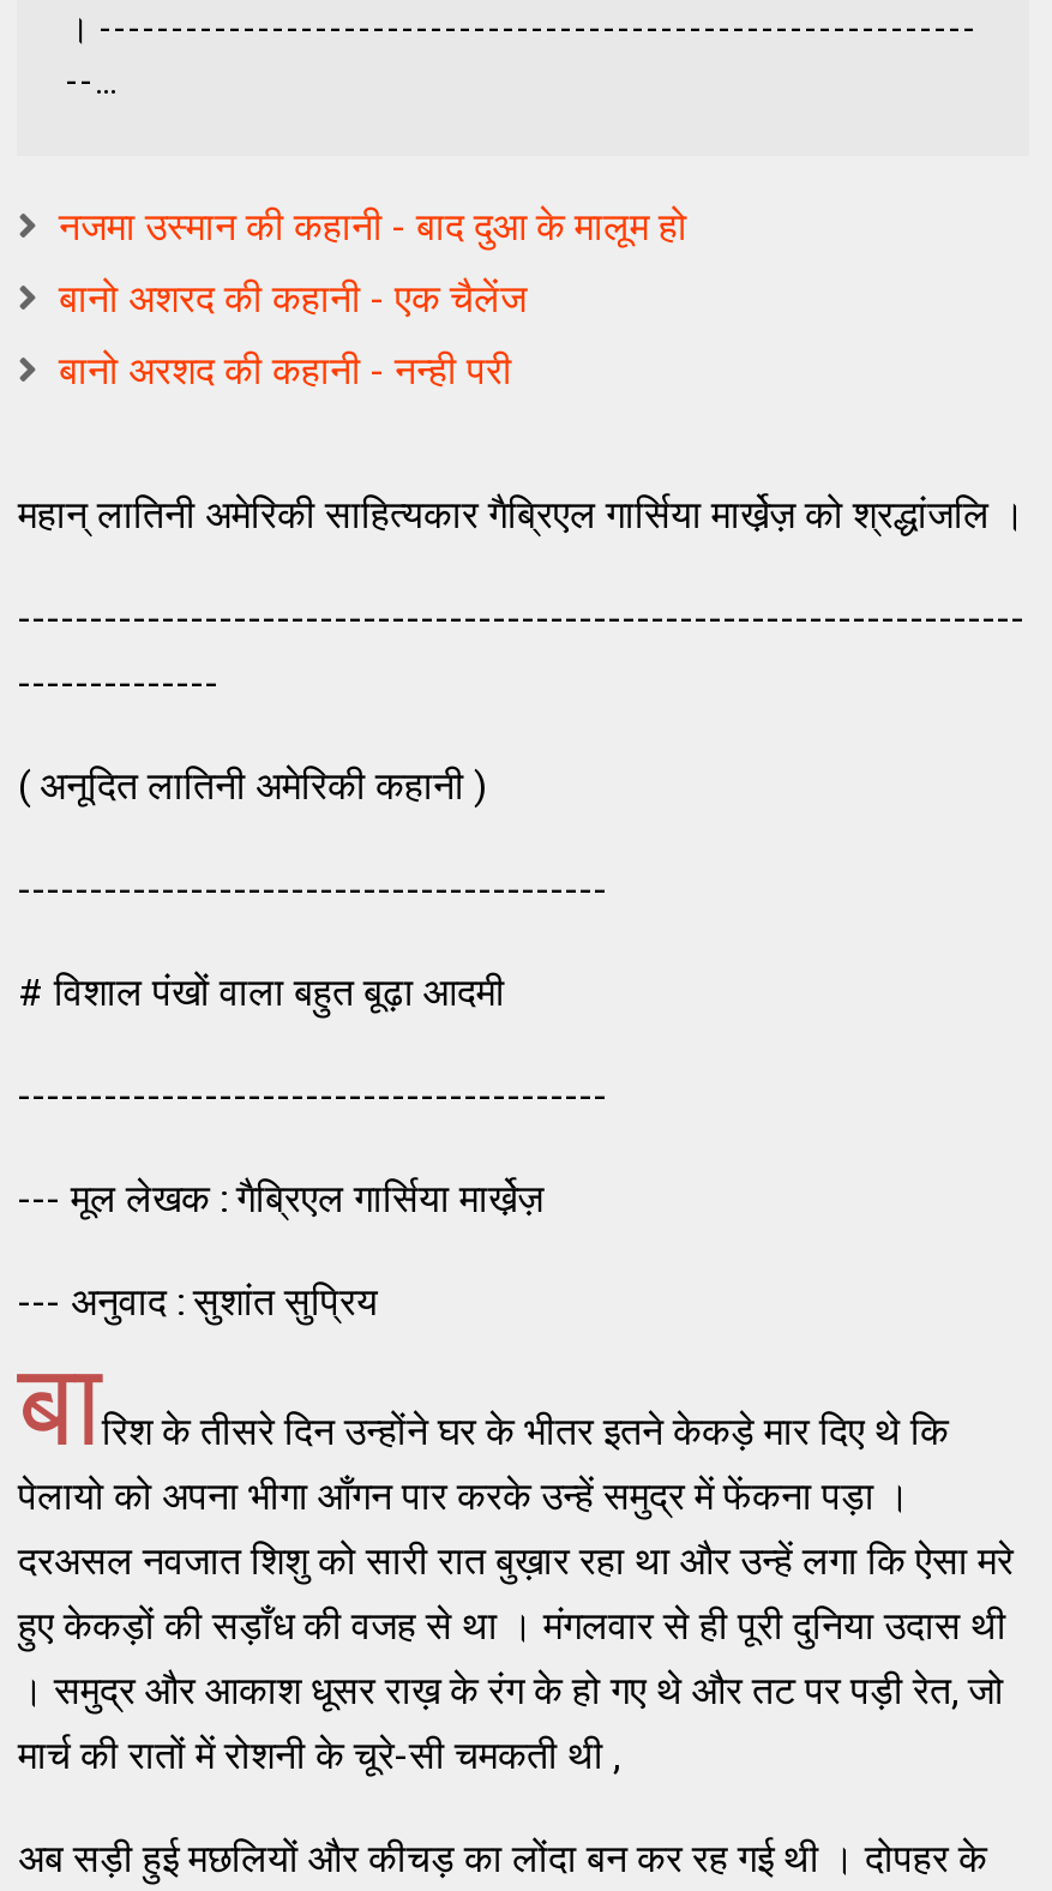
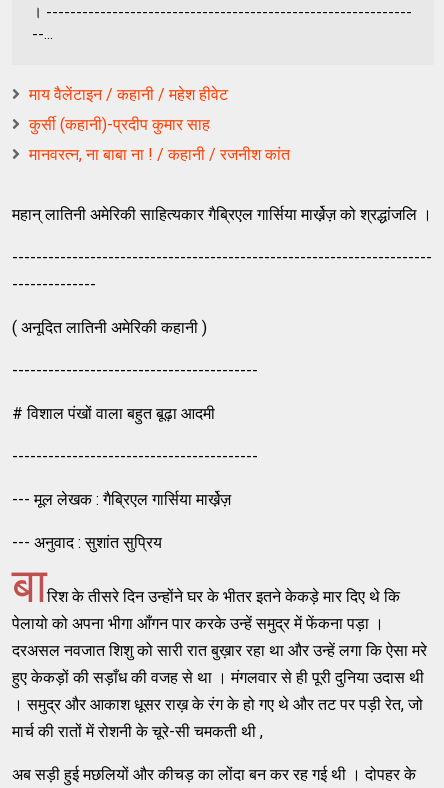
[59,204,687,249] नजमा उस्‍मान की कहानी - बाद दुआ के मालूम हो -> [29,85,228,104] माय वैलेंटाइन / कहानी / महेश हीवेट
[59,276,526,321] बानो अशरद की कहानी - एक चैलेंज -> [29,115,210,134] कुर्सी (कहानी)-प्रदीप कुमार साह
[59,348,512,393] बानो अरशद की कहानी - नन्‍ही परी -> [29,145,290,164] मानवरत्न, ना बाबा ना ! / कहानी / रजनीश कांत

